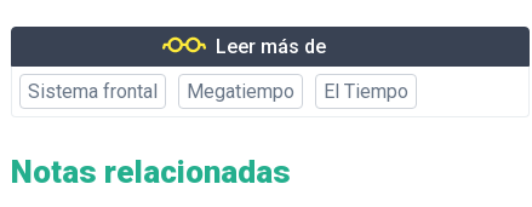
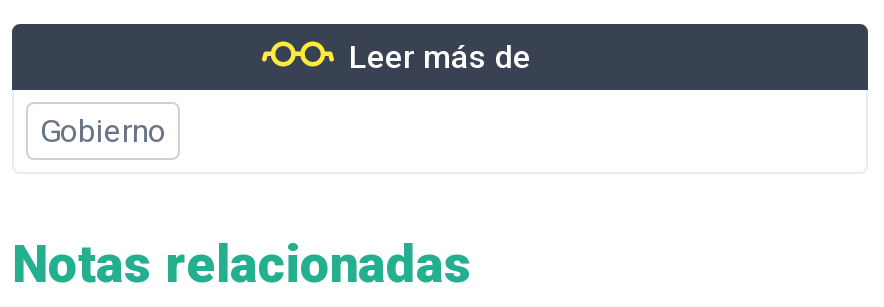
[28,80,408,103] Sistema frontal | Megatiempo | El Tiempo -> [40,112,166,150] Gobierno

